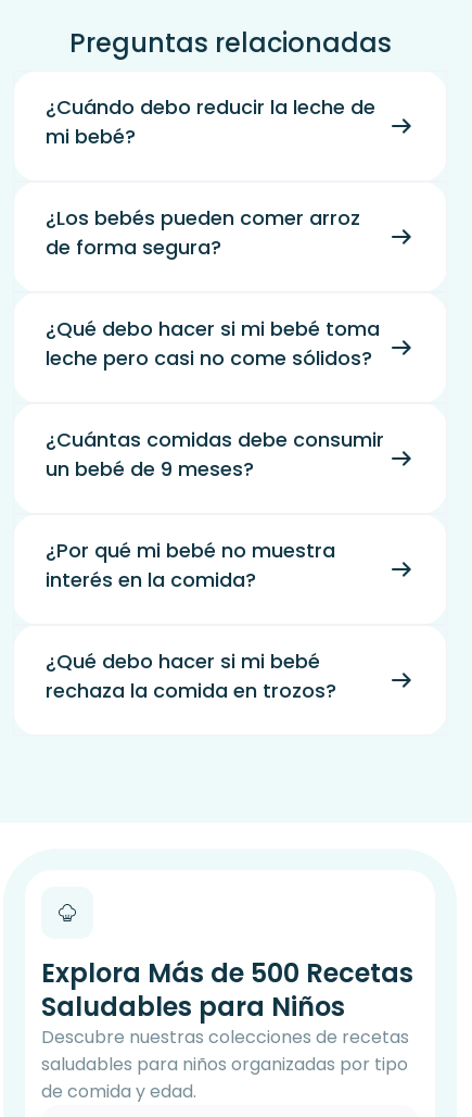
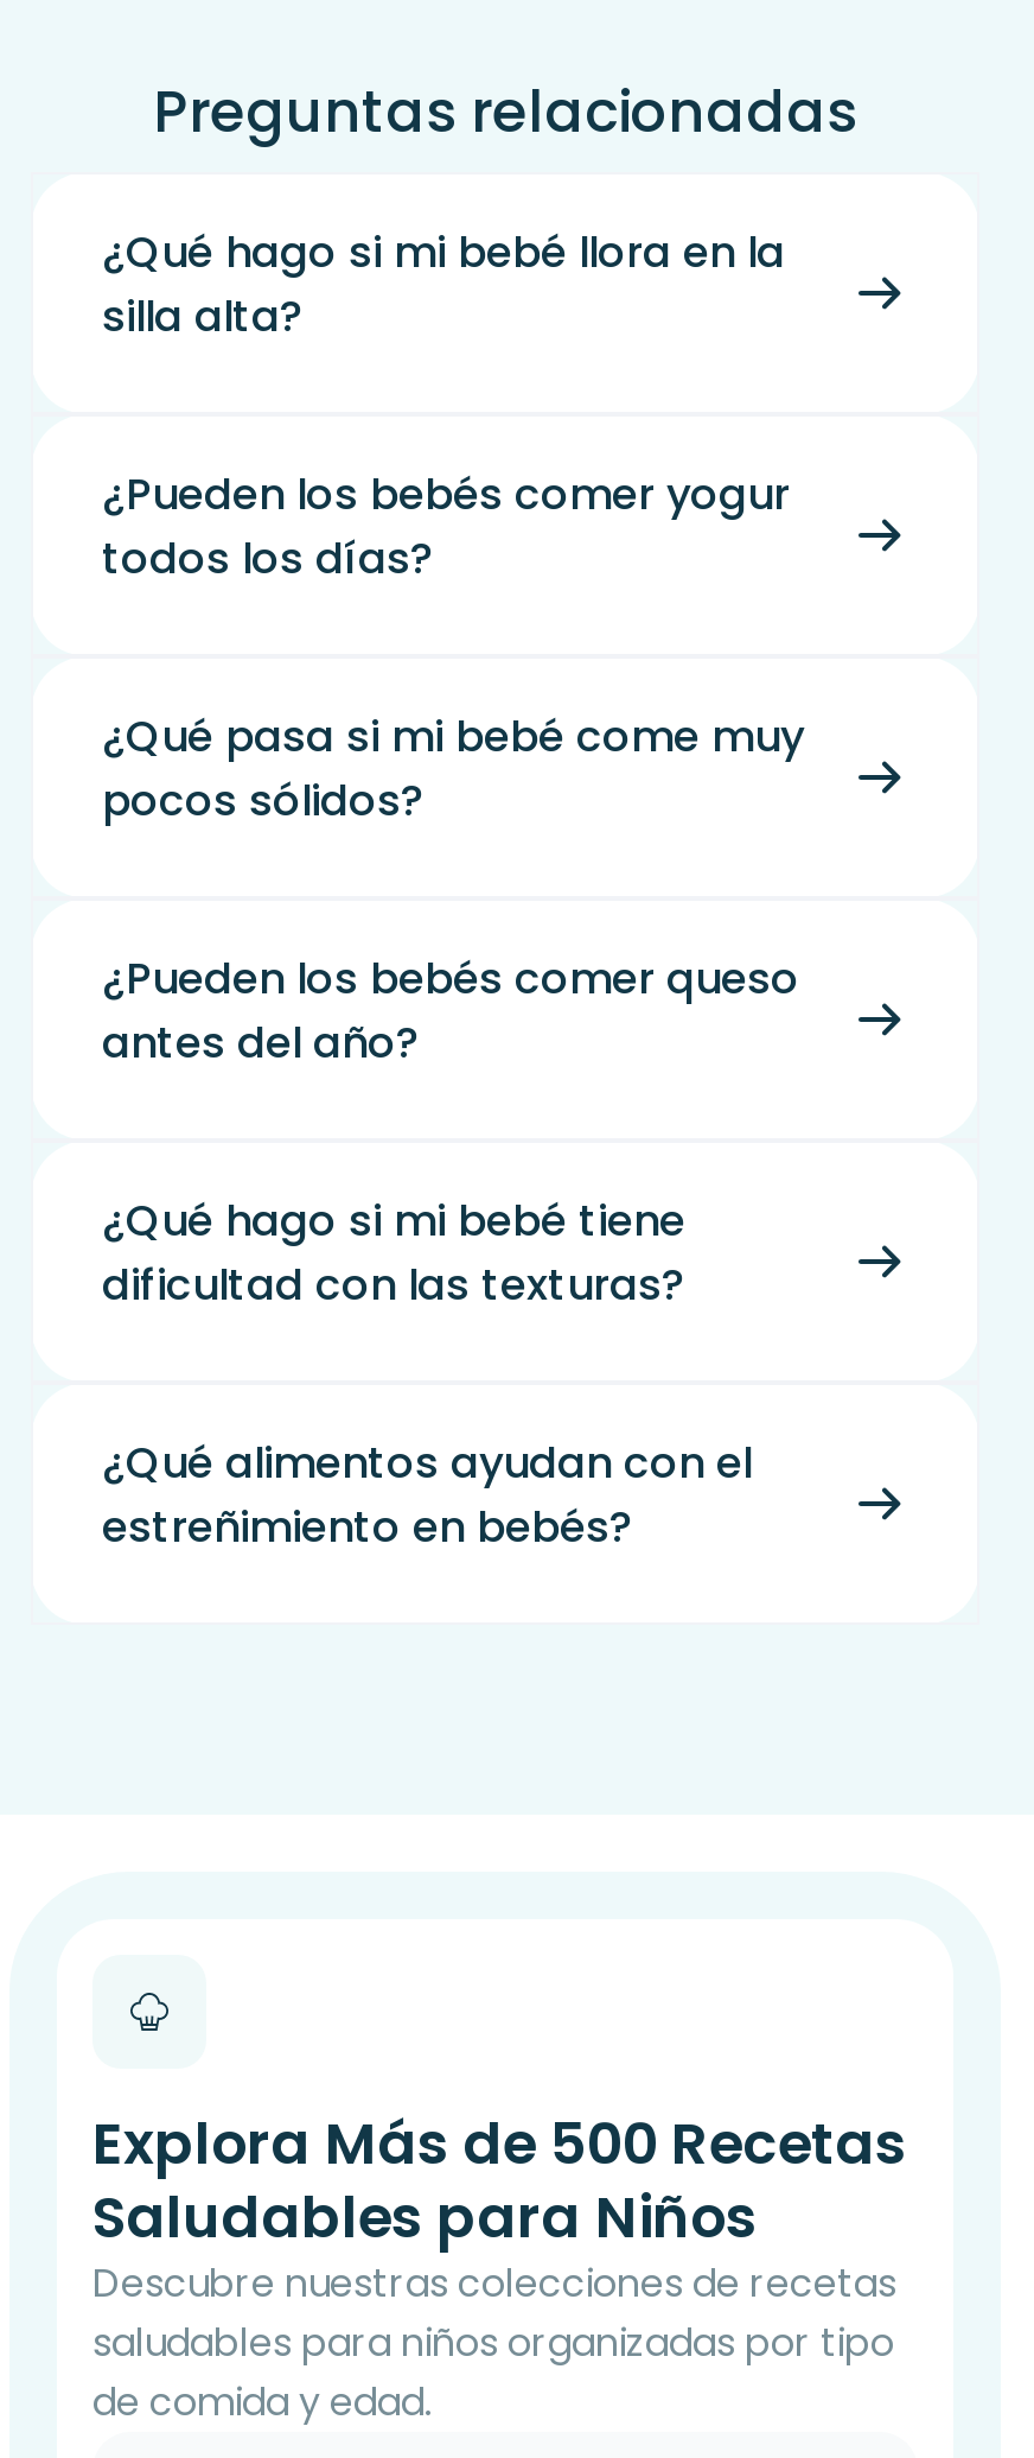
[46,93,375,150] ¿Cuándo debo reducir la leche de | mi bebé? -> [102,222,785,345] ¿Qué hago si mi bebé llora en la | silla alta?
[46,204,360,261] ¿Los bebés pueden comer arroz | de forma segura? -> [102,464,790,587] ¿Pueden los bebés comer yogur | todos los días?
[46,315,380,372] ¿Qué debo hacer si mi bebé toma | leche pero casi no come sólidos? -> [102,706,804,830] ¿Qué pasa si mi bebé come muy | pocos sólidos?
[46,426,384,482] ¿Cuántas comidas debe consumir | un bebé de 9 meses? -> [102,948,799,1072] ¿Pueden los bebés comer queso | antes del año?
[46,537,335,593] ¿Por qué mi bebé no muestra | interés en la comida? -> [102,1190,685,1314] ¿Qué hago si mi bebé tiene | dificultad con las texturas?
[46,648,336,704] ¿Qué debo hacer si mi bebé | rechaza la comida en trozos? -> [102,1433,752,1556] ¿Qué alimentos ayudan con el | estreñimiento en bebés?

